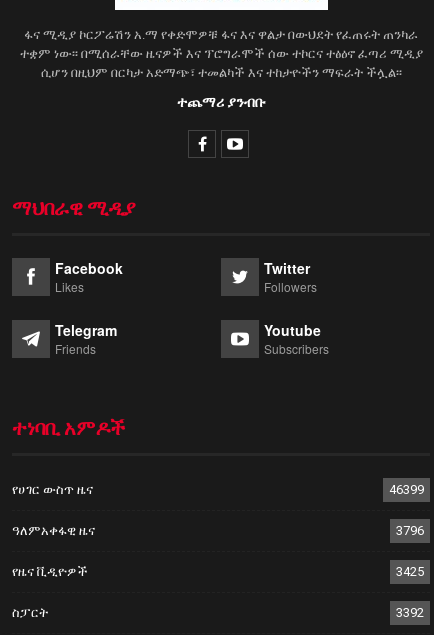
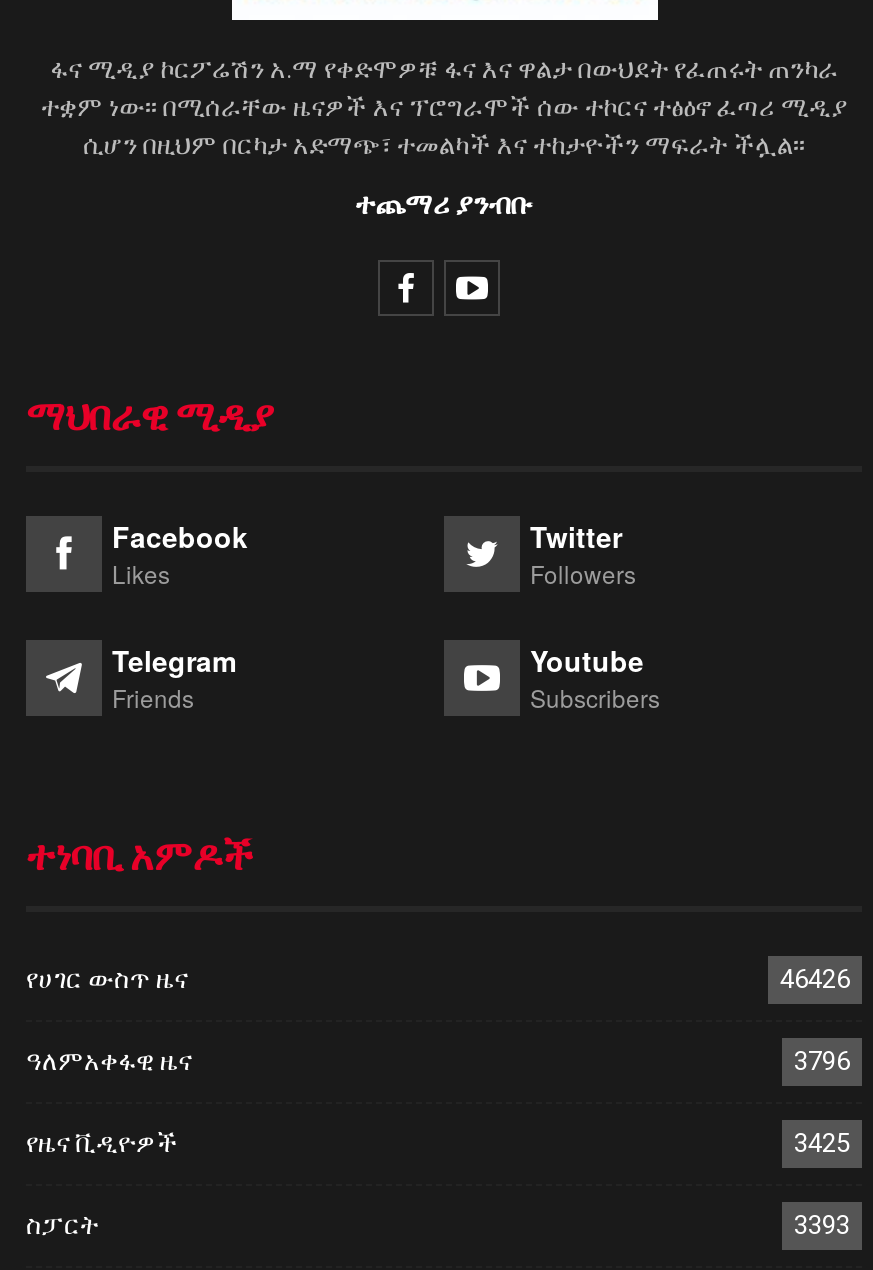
[389,482,424,497] 46399 -> [780,964,850,994] 46426
[396,605,424,620] 3392 -> [794,1210,850,1240] 3393

